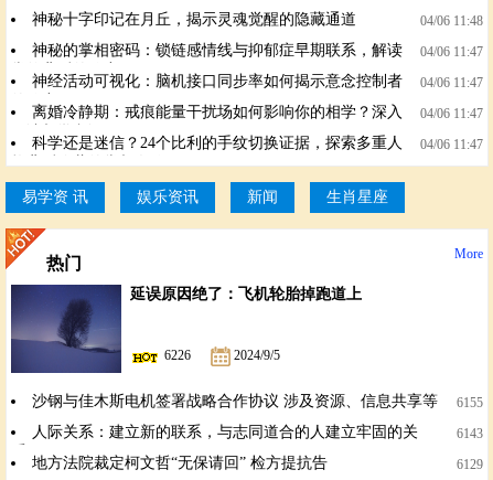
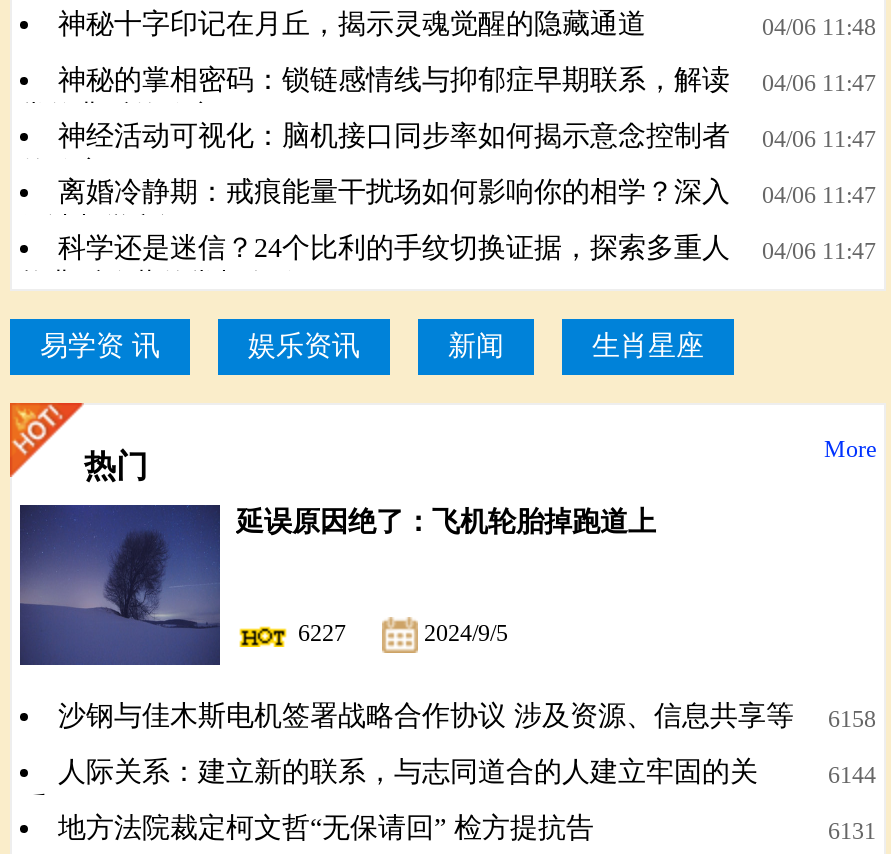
[161,347,280,363] 6226 2024/9/5 -> [292,619,508,647] 6227 2024/9/5
[32,393,483,410] 沙钢与佳木斯电机签署战略合作协议 涉及资源、信息共享等 6155 -> [58,701,876,733] 沙钢与佳木斯电机签署战略合作协议 涉及资源、信息共享等 6158
[457,426,483,441] 6143 -> [828,761,876,789] 6144
[457,457,483,472] 6129 -> [828,817,876,845] 6131

